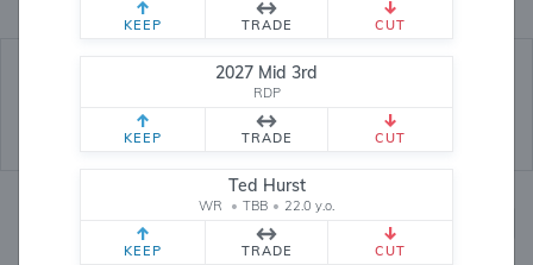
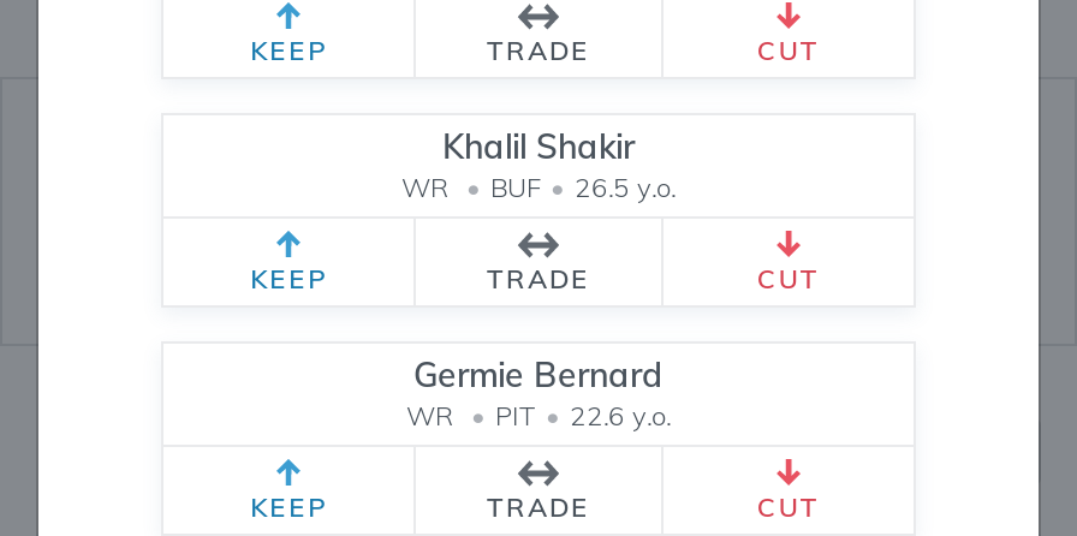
[215,62,318,101] 2027 Mid 3rd | RDP -> [401,125,676,204] Khalil Shakir | WR • BUF • 26.5 y.o.
[199,175,334,214] Ted Hurst | WR • TBB • 22.0 y.o. -> [406,353,671,433] Germie Bernard | WR • PIT • 22.6 y.o.

